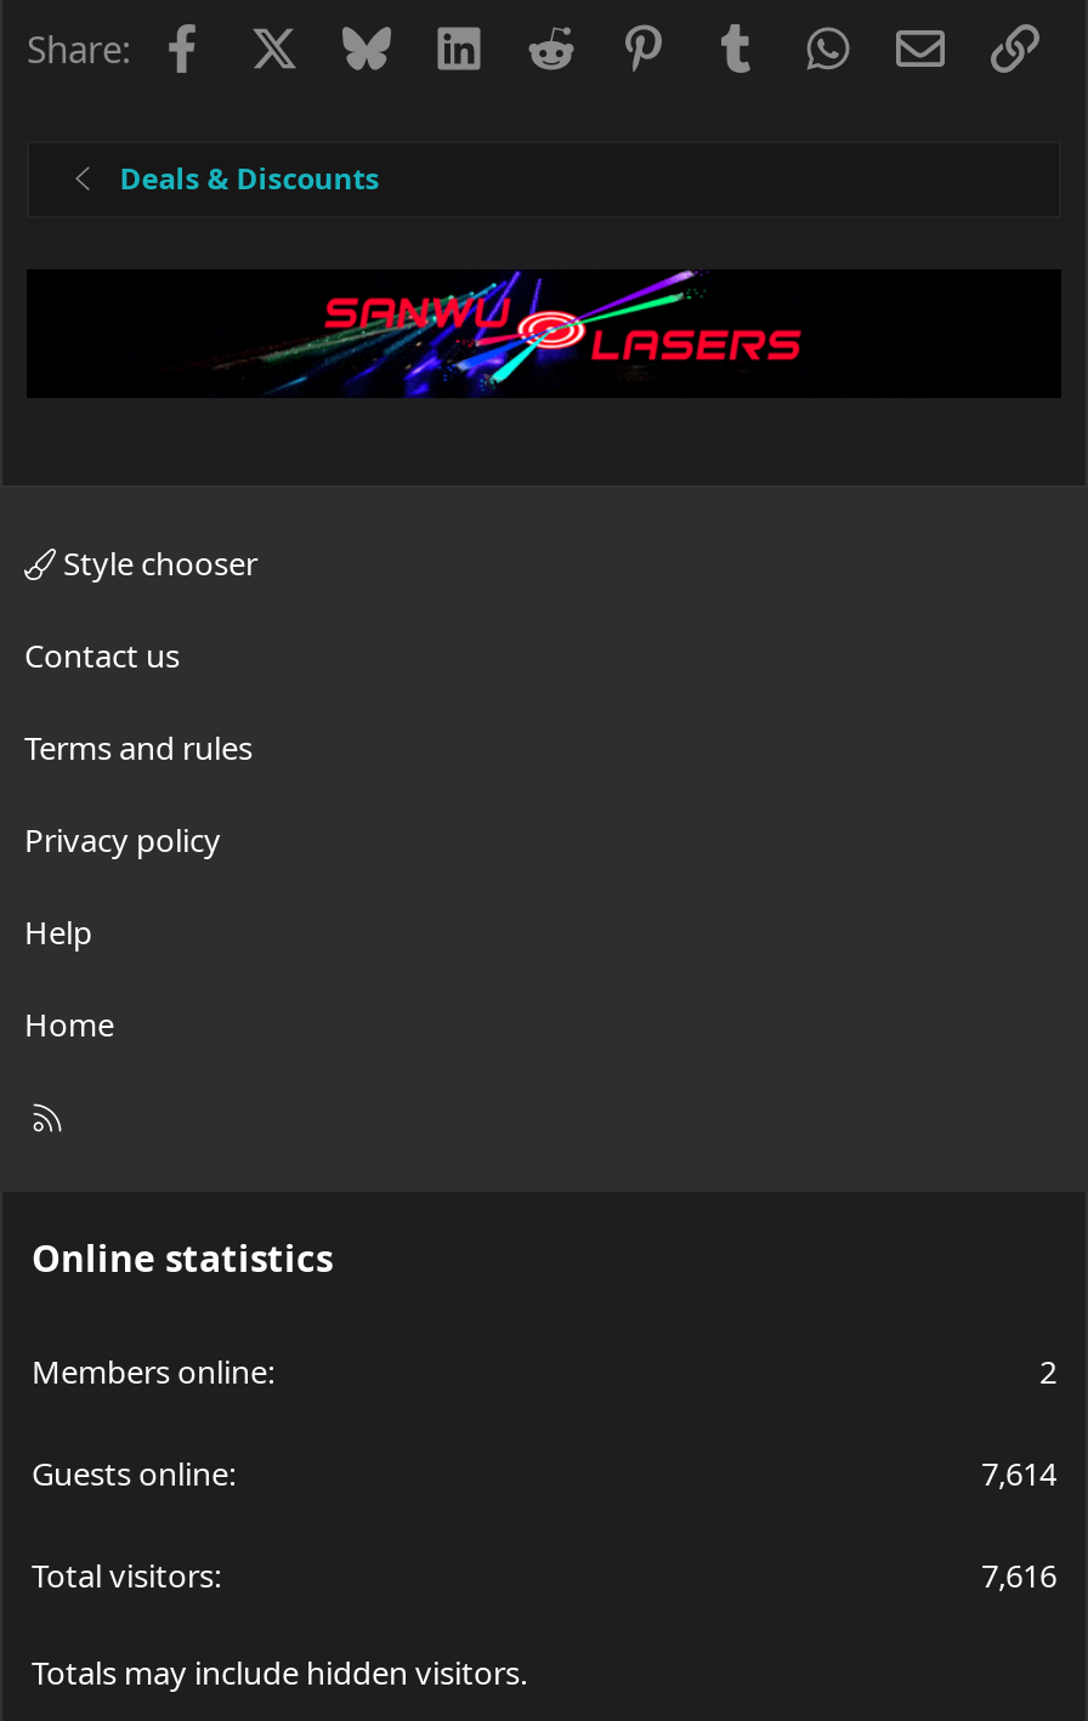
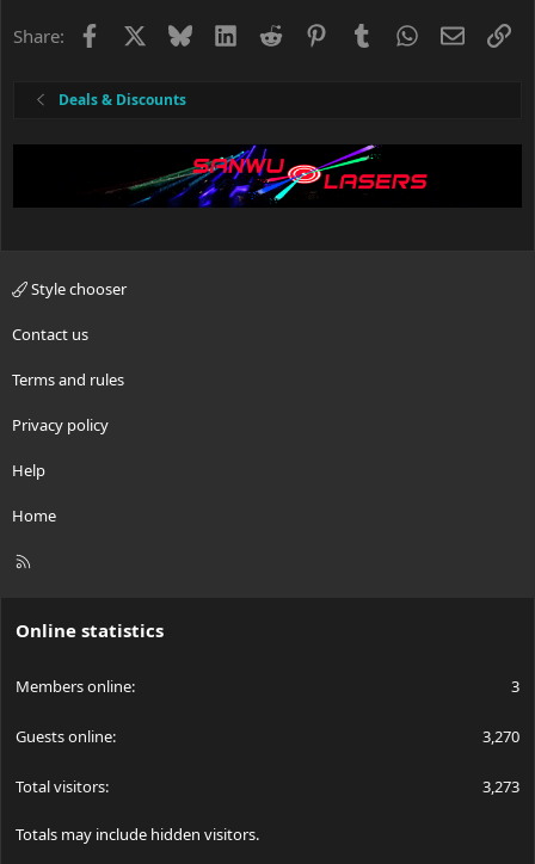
[321,267,869,386] [image] -> [160,143,429,203] [image]
[1039,1350,1056,1394] 2 -> [511,676,519,697] 3
[981,1452,1056,1495] 7,614 -> [482,726,519,747] 3,270
[981,1554,1056,1597] 7,616 -> [482,776,519,797] 3,273

